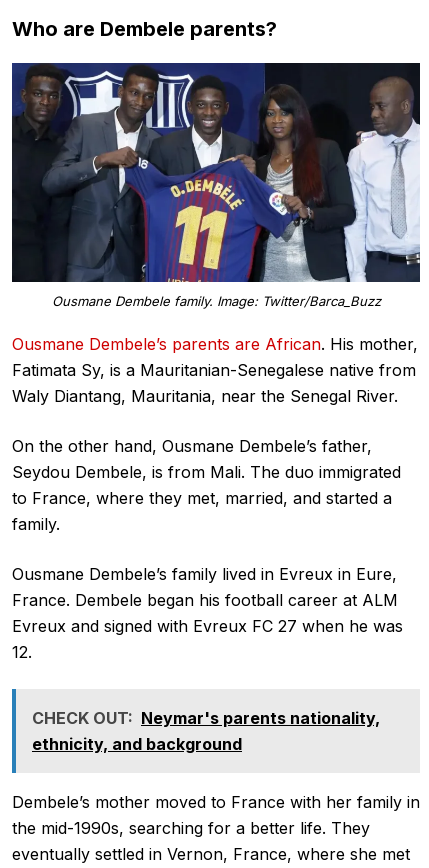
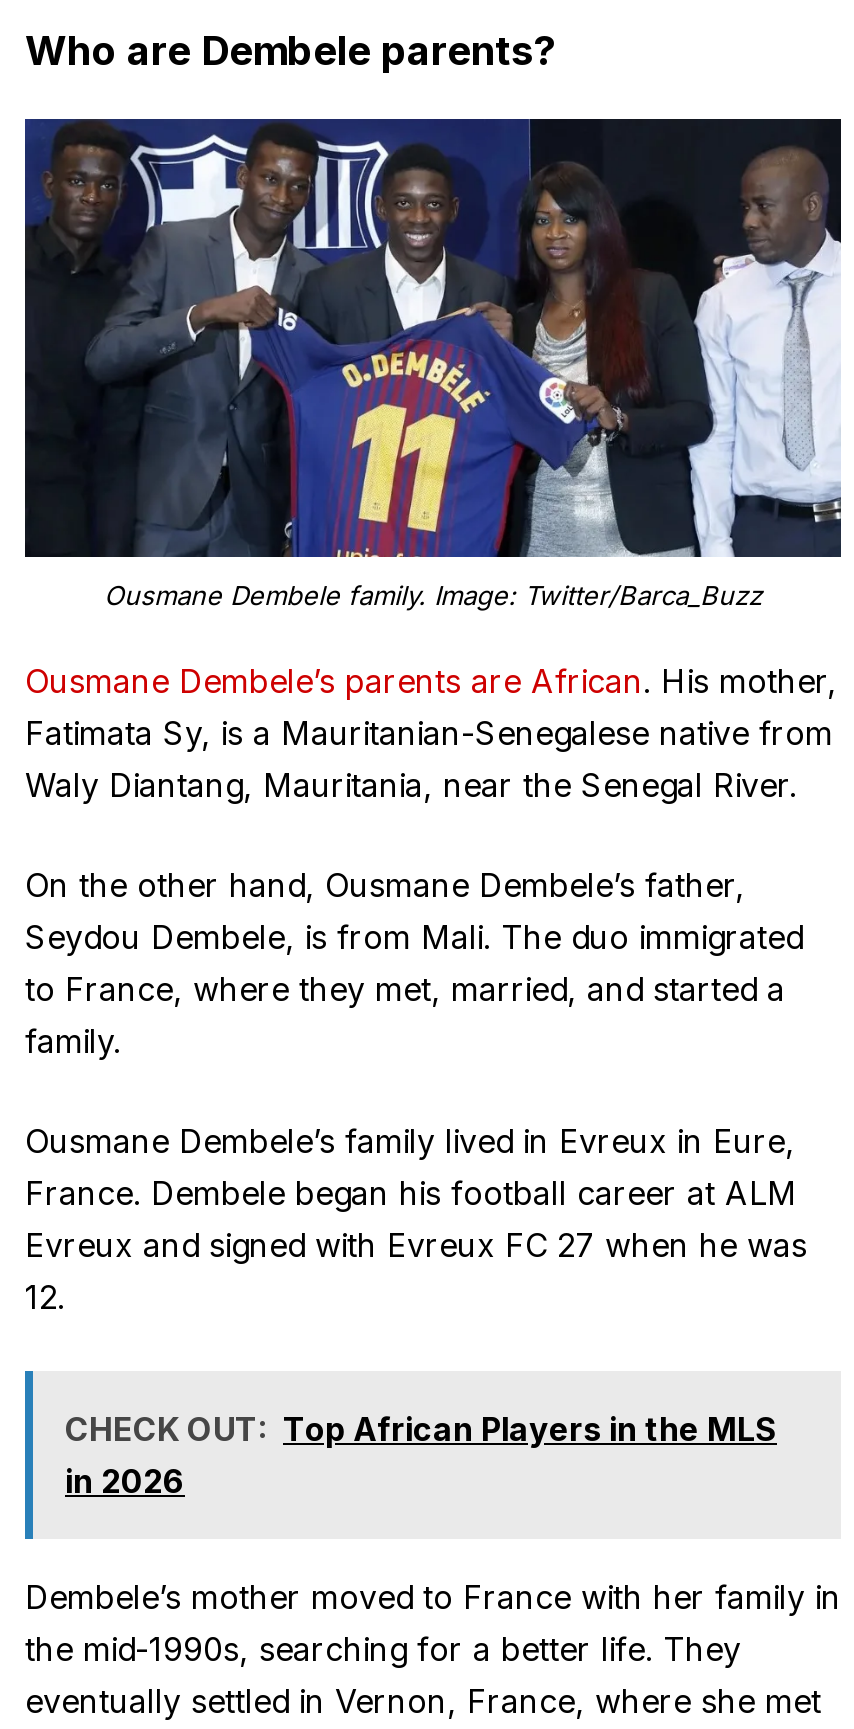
[32,708,380,754] CHECK OUT: Neymar's parents nationality, | ethnicity, and background -> [65,1409,777,1501] CHECK OUT: Top African Players in the MLS | in 2026

